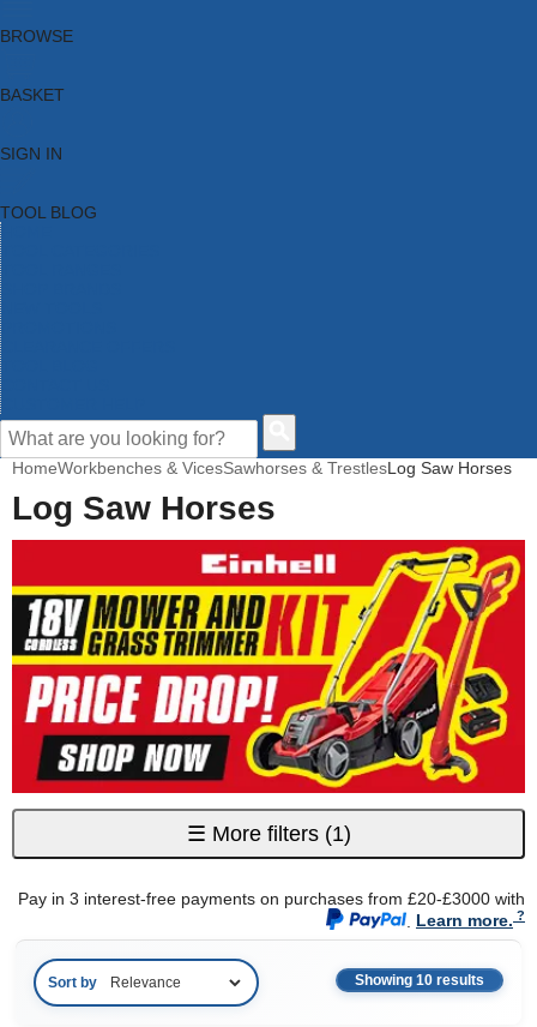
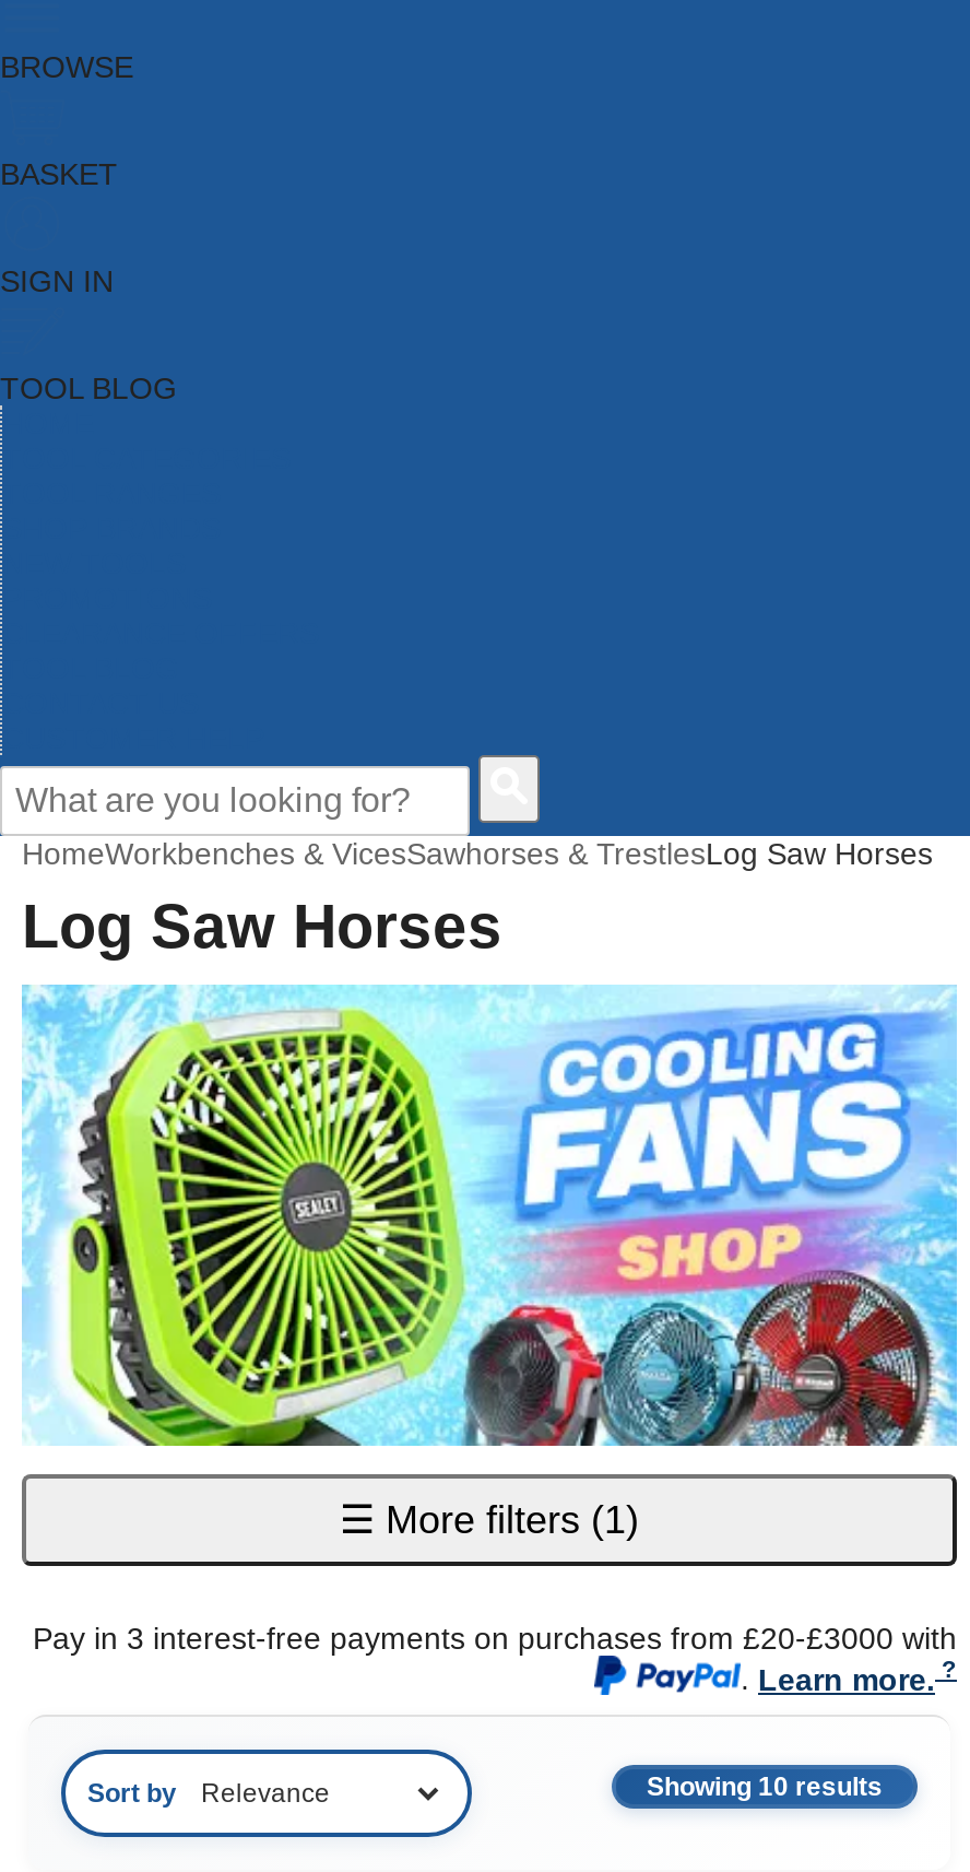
[11,539,526,794] [image] -> [20,982,959,1448] [image]

